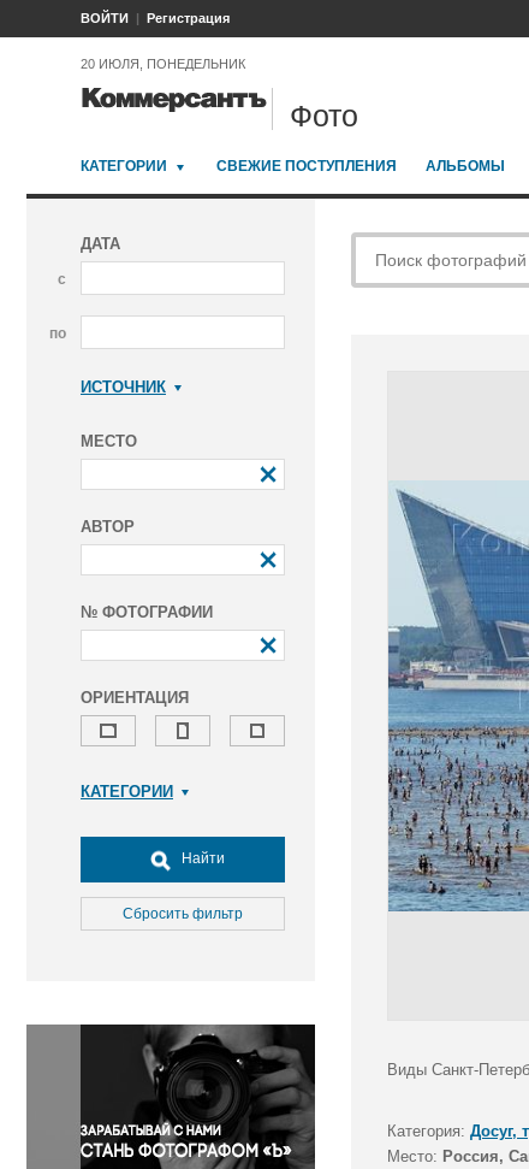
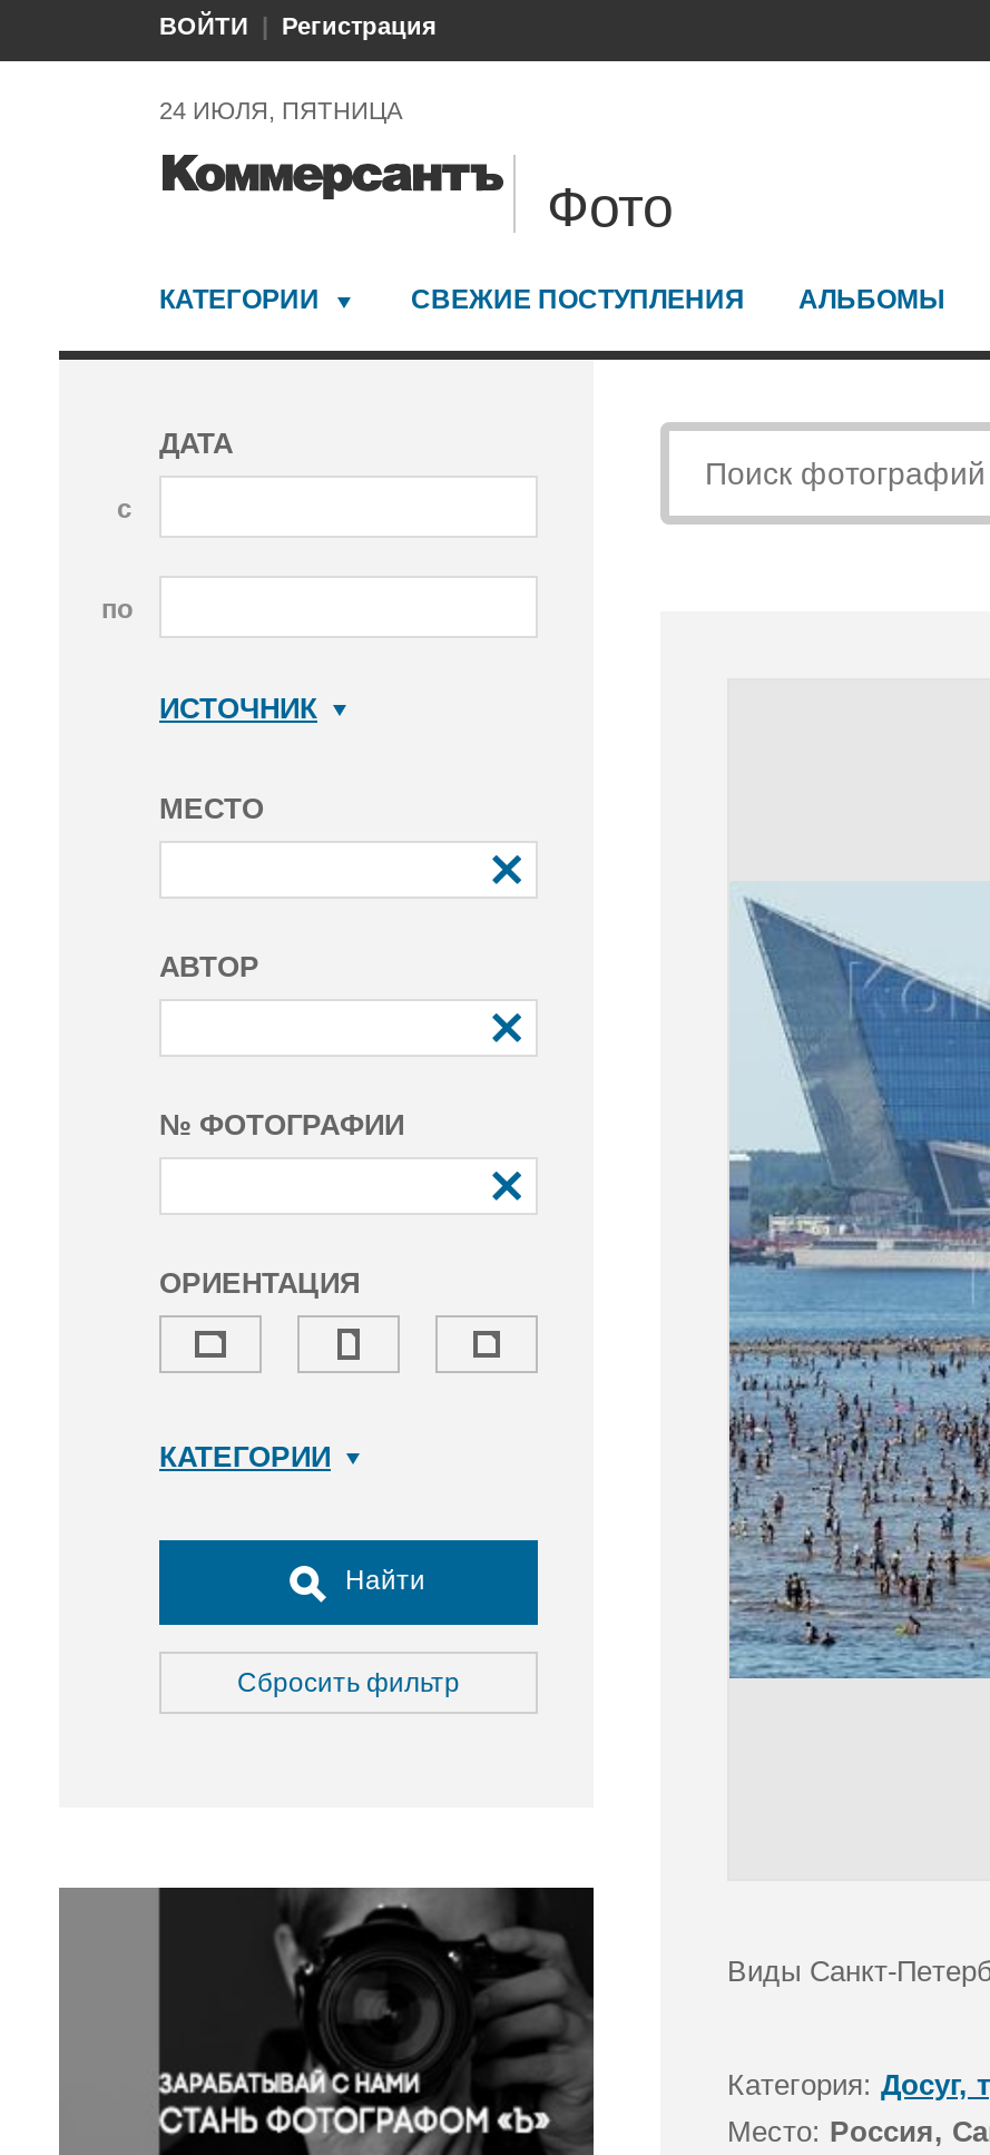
[81,57,245,71] 20 ИЮЛЯ, ПОНЕДЕЛЬНИК -> [159,97,402,124] 24 ИЮЛЯ, ПЯТНИЦА

